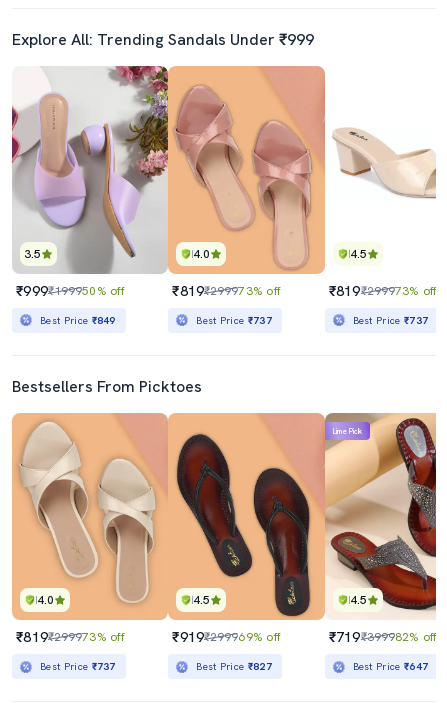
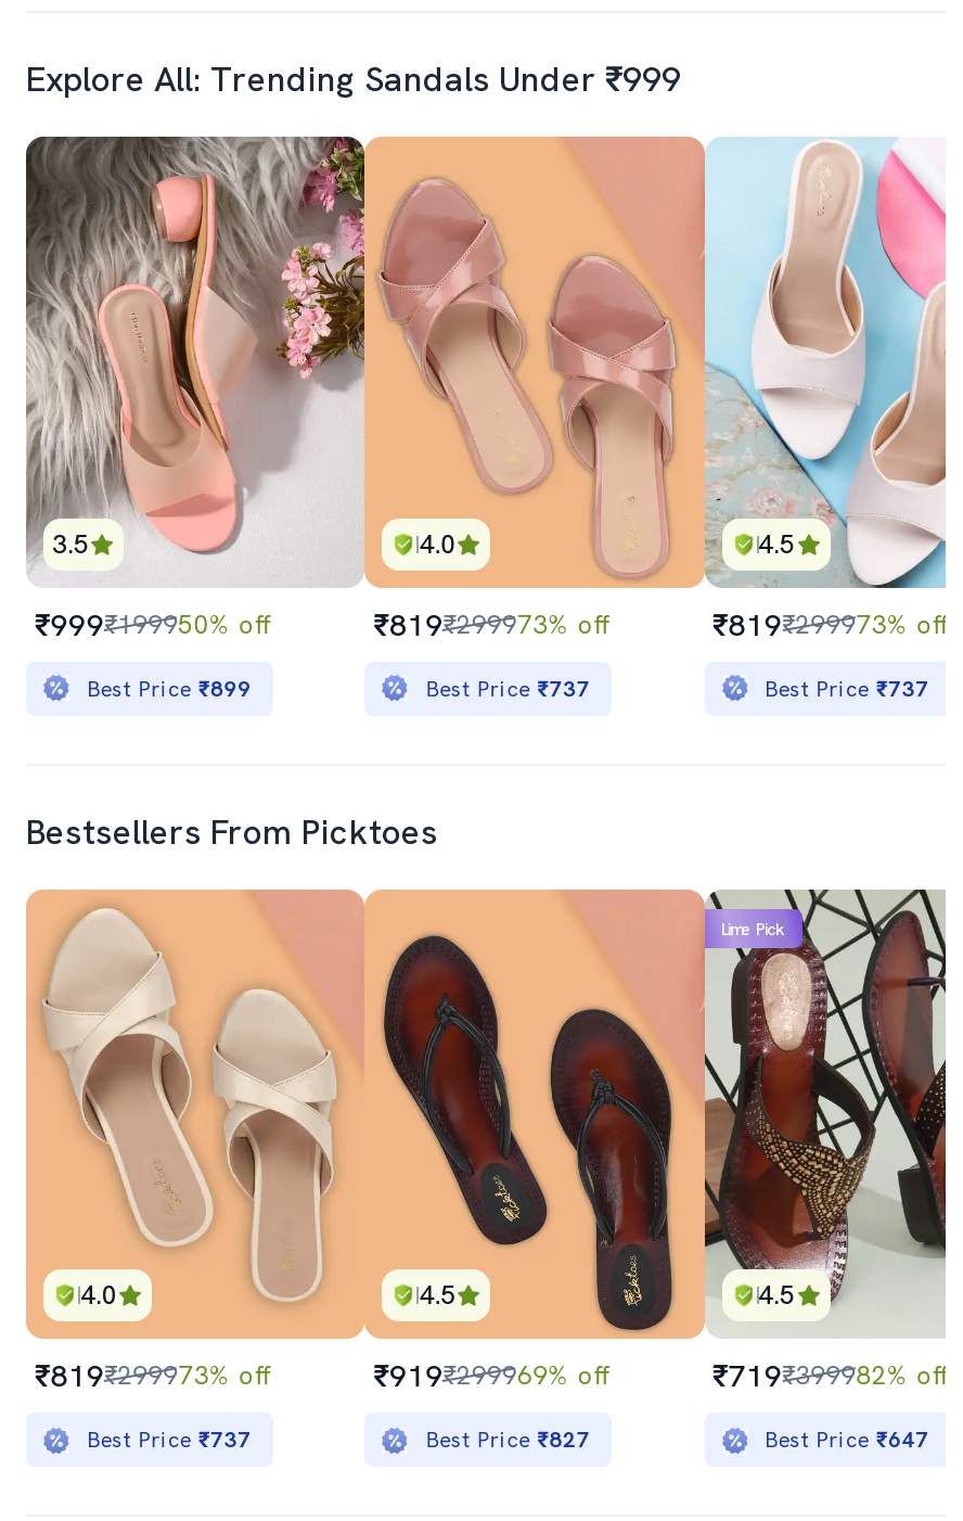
[11,66,169,274] [image] -> [24,135,367,586] [image]
[324,67,436,274] [image] -> [705,137,948,590] [image]
[40,313,116,326] Best Price ₹849 -> [87,674,251,702] Best Price ₹899
[324,413,437,618] [image] -> [703,887,948,1337] [image]

